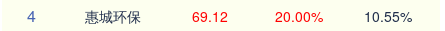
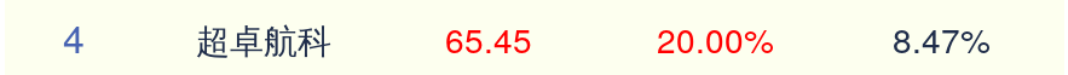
[85,6,227,26] 惠城环保 | 69.12 -> [196,15,532,63] 超卓航科 | 65.45
[363,6,411,26] 10.55% -> [893,15,989,63] 8.47%

